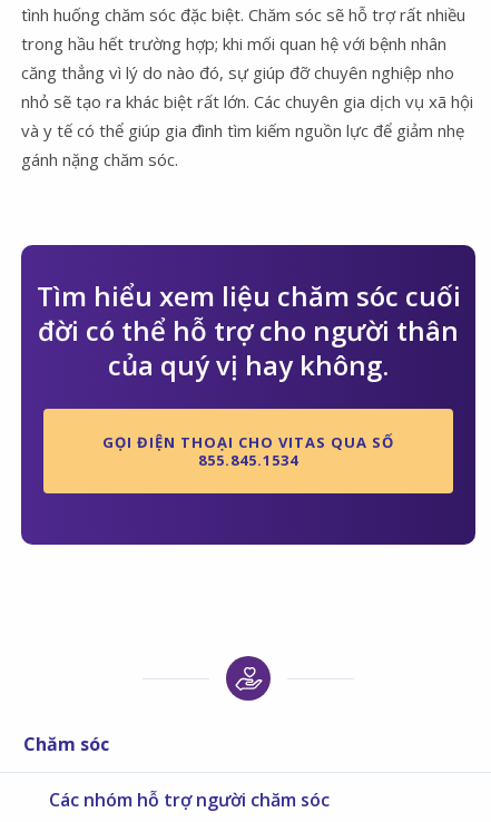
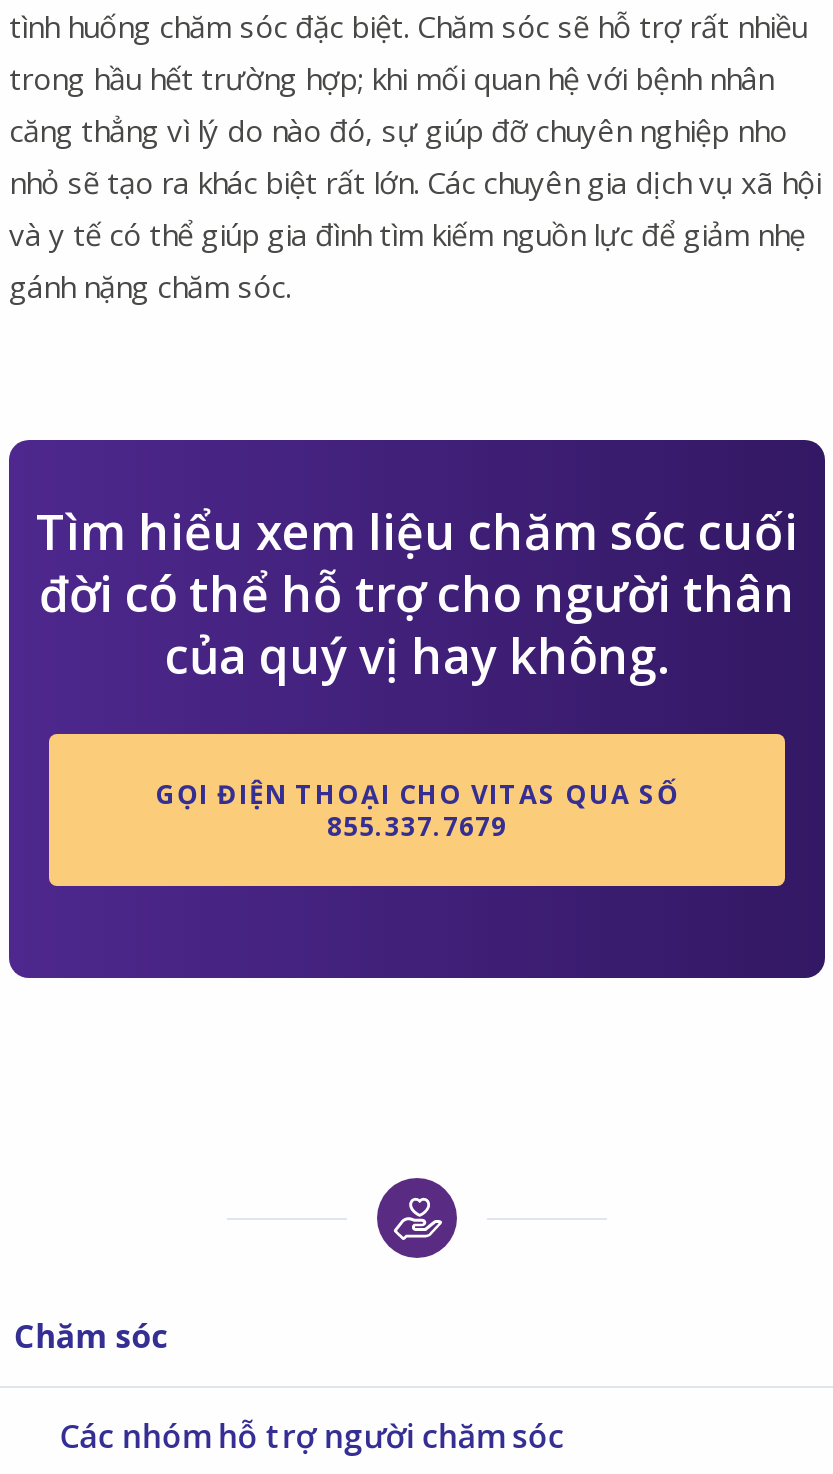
[198,450,298,470] 855.845.1534 -> [327,808,507,844] 855.337.7679

